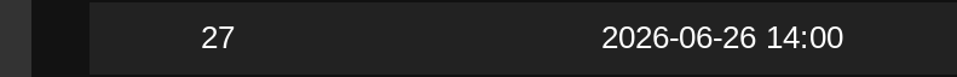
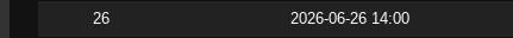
[201,19,235,55] 27 -> [93,9,110,27] 26

